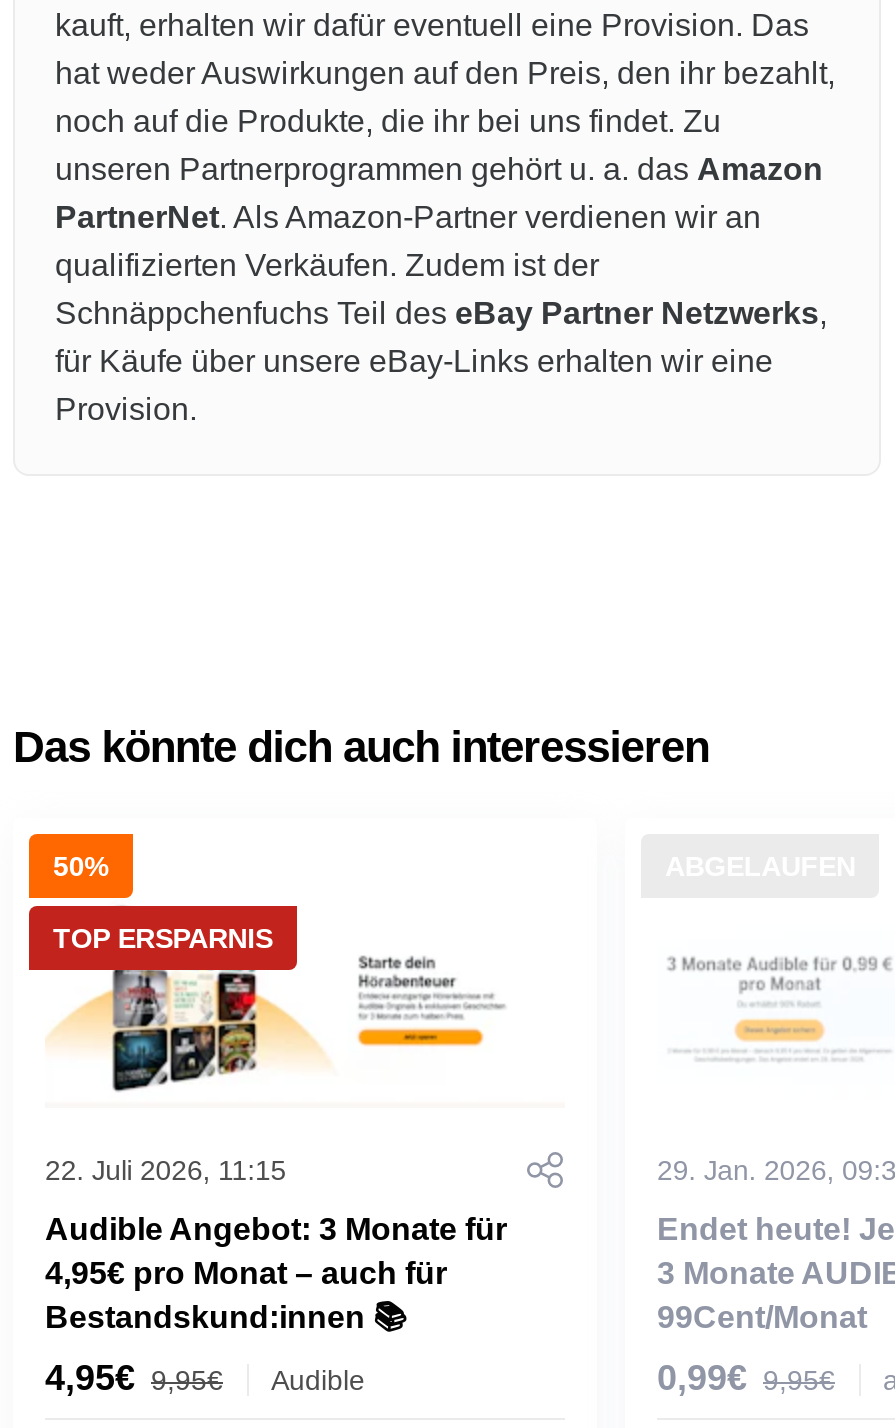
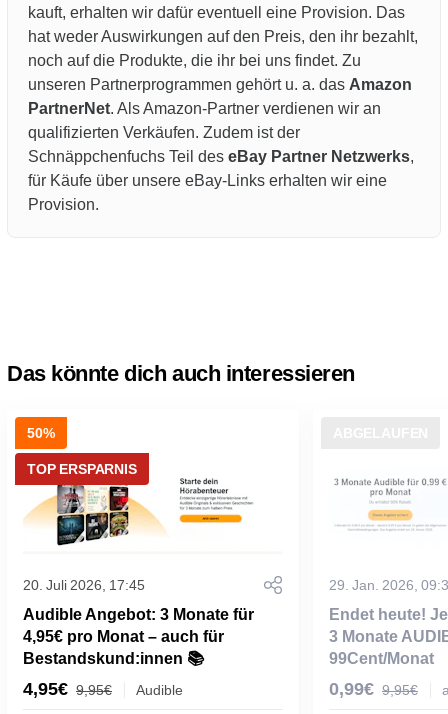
[45,1154,286,1186] 22. Juli 2026, 11:15 -> [23,577,145,593] 20. Juli 2026, 17:45

